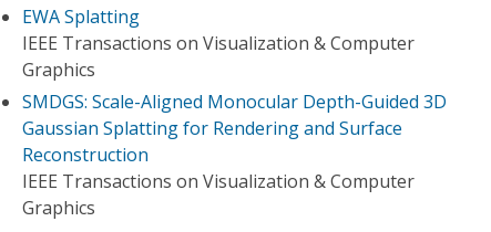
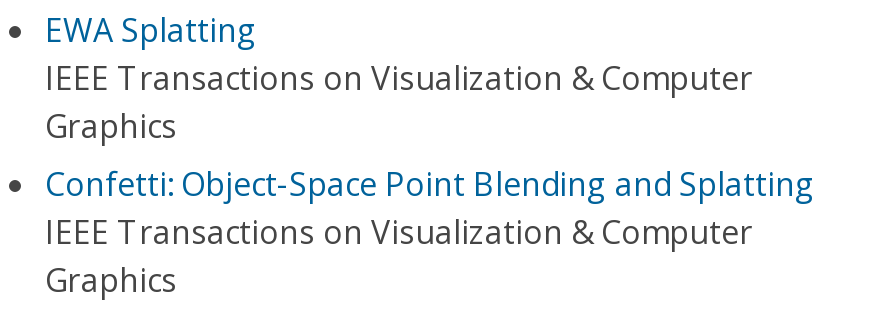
[22,89,447,167] SMDGS: Scale-Aligned Monocular Depth-Guided 3D | Gaussian Splatting for Rendering and Surface | Reconstruction -> [45,162,815,206] Confetti: Object-Space Point Blending and Splatting

